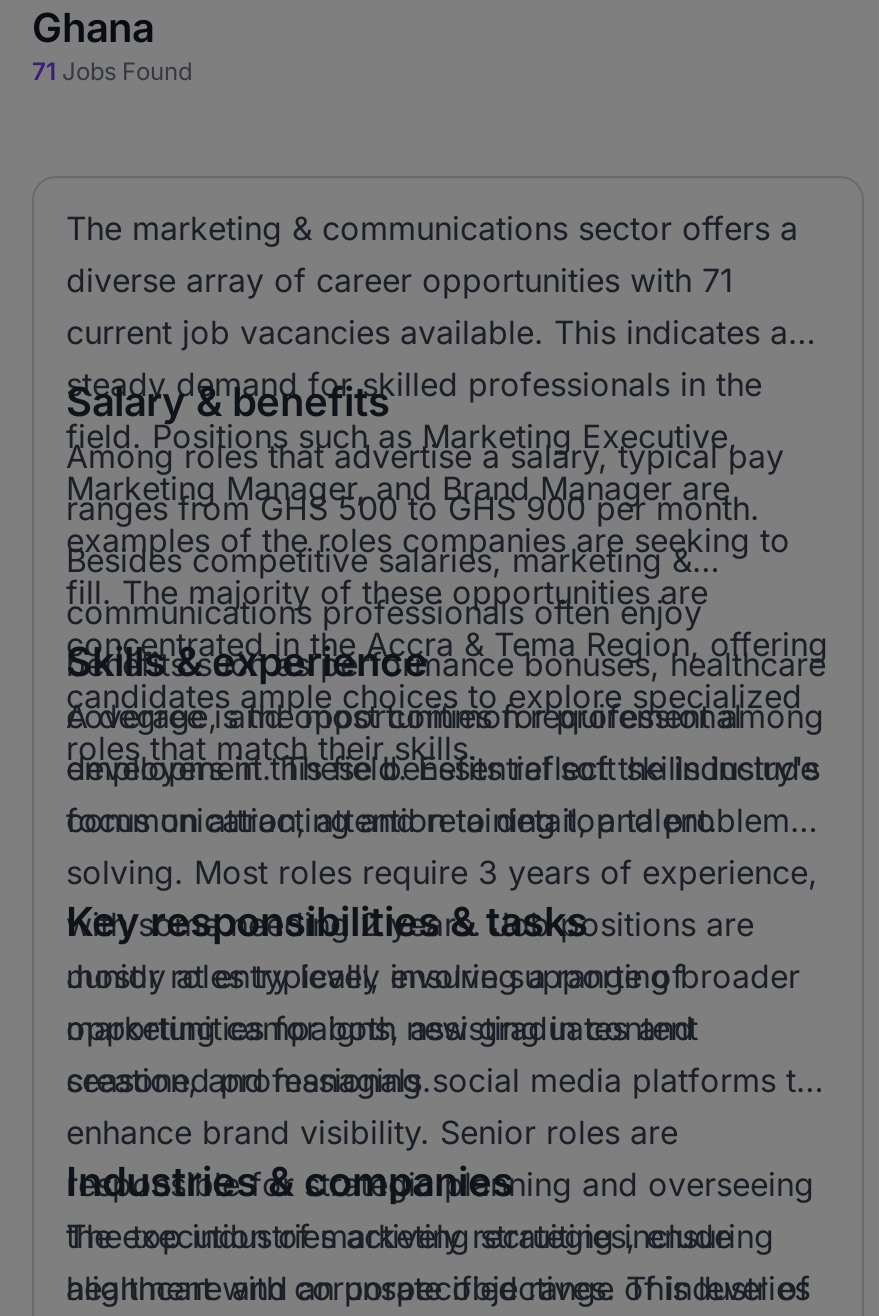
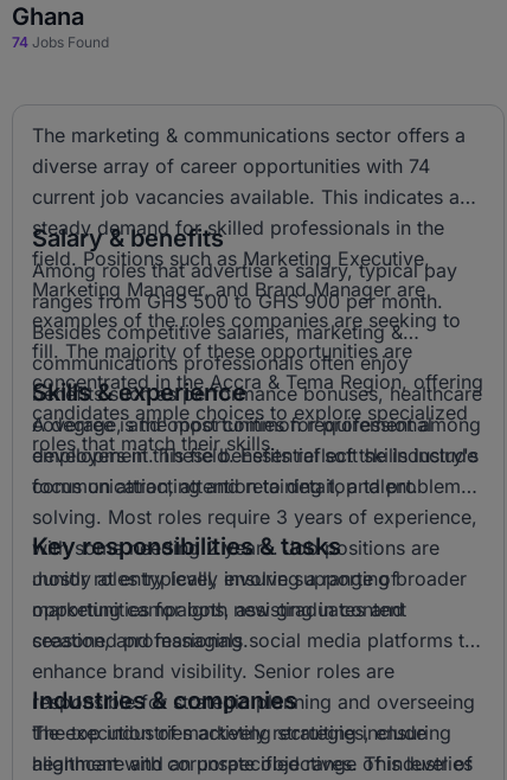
[32,56,192,86] 71 Jobs Found -> [12,33,109,51] 74 Jobs Found
[66,260,734,300] diverse array of career opportunities with 71 -> [32,154,430,178] diverse array of career opportunities with 74

